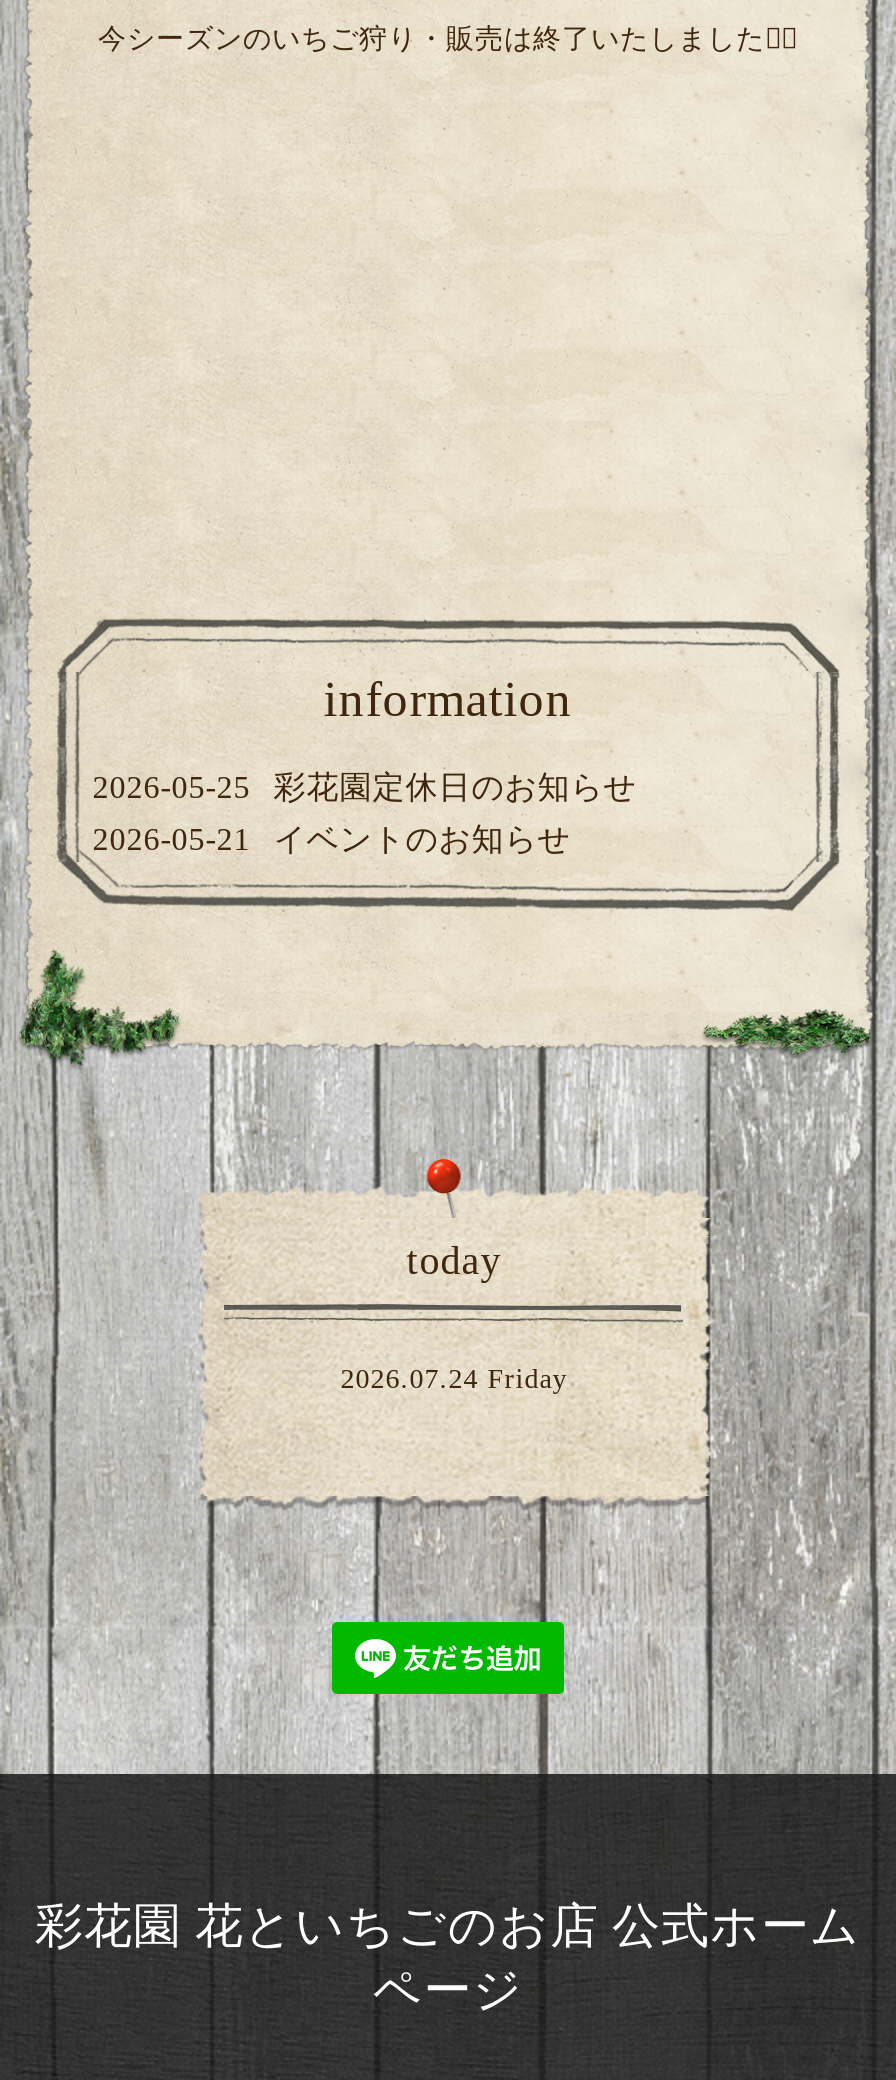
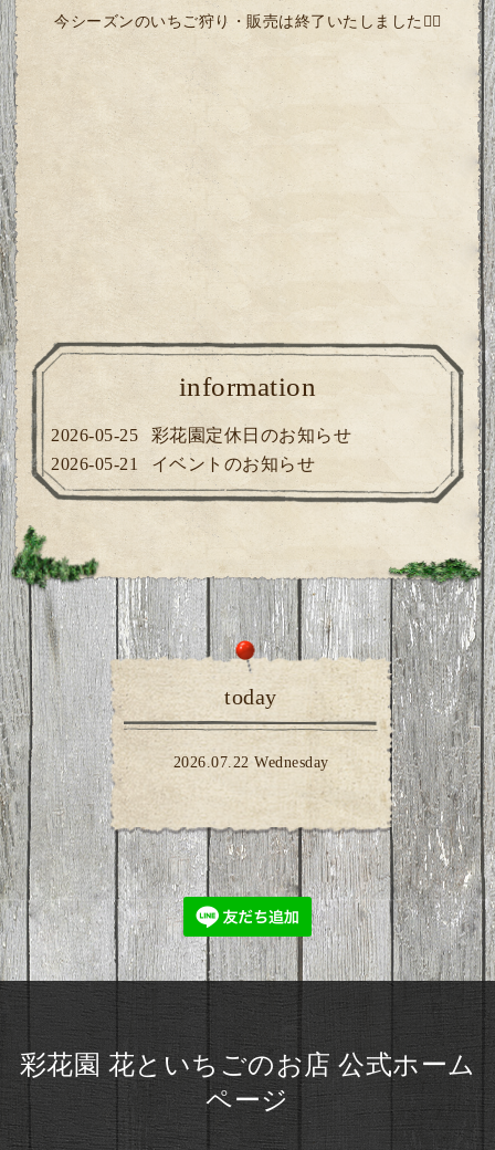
[340,1364,568,1394] 2026.07.24 Friday -> [173,754,329,771] 2026.07.22 Wednesday

